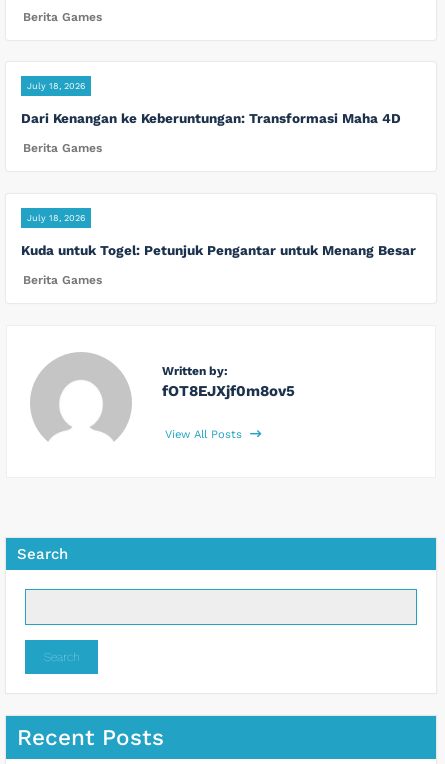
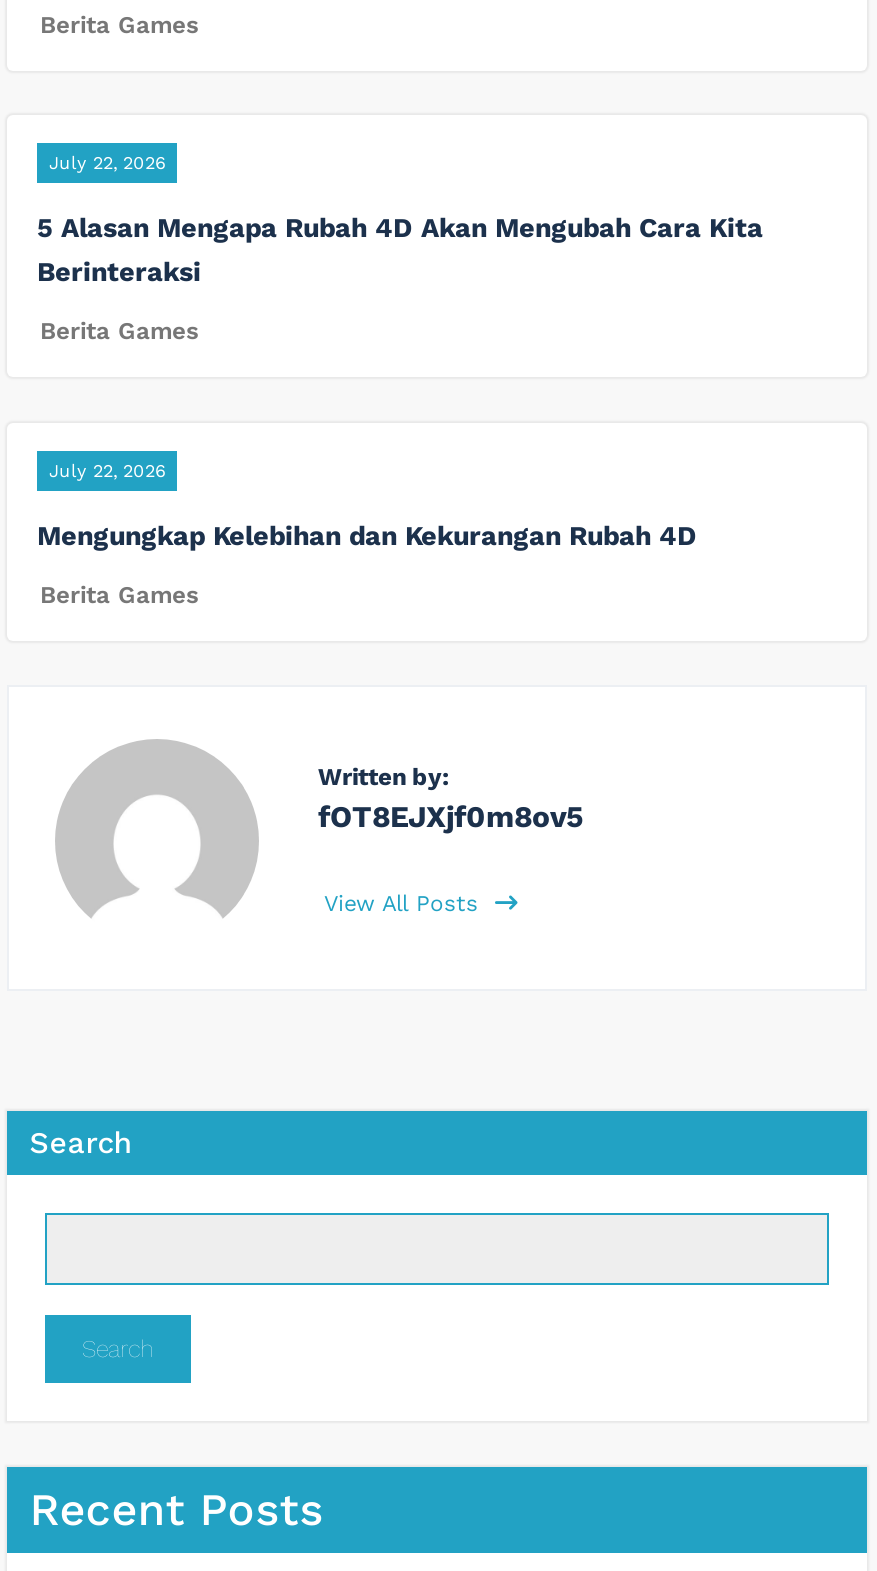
[27,81,85,91] July 18, 2026 -> [49,153,165,173] July 22, 2026
[21,110,401,126] Dari Kenangan ke Keberuntungan: Transformasi Maha 4D -> [37,211,763,287] 5 Alasan Mengapa Rubah 4D Akan Mengubah Cara Kita | Berinteraksi
[27,213,85,223] July 18, 2026 -> [49,460,165,480] July 22, 2026
[21,242,416,258] Kuda untuk Togel: Petunjuk Pengantar untuk Menang Besar -> [37,518,697,550] Mengungkap Kelebihan dan Kekurangan Rubah 4D

